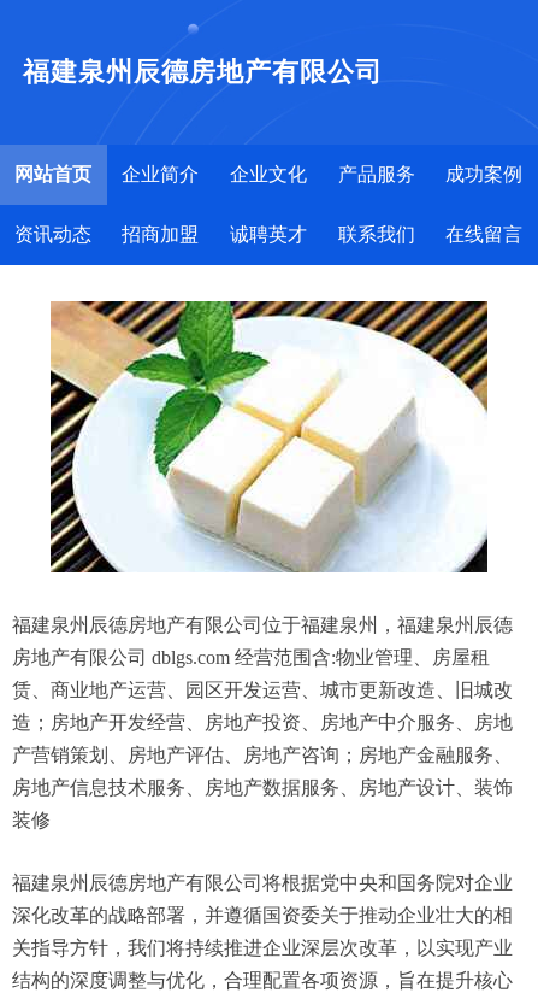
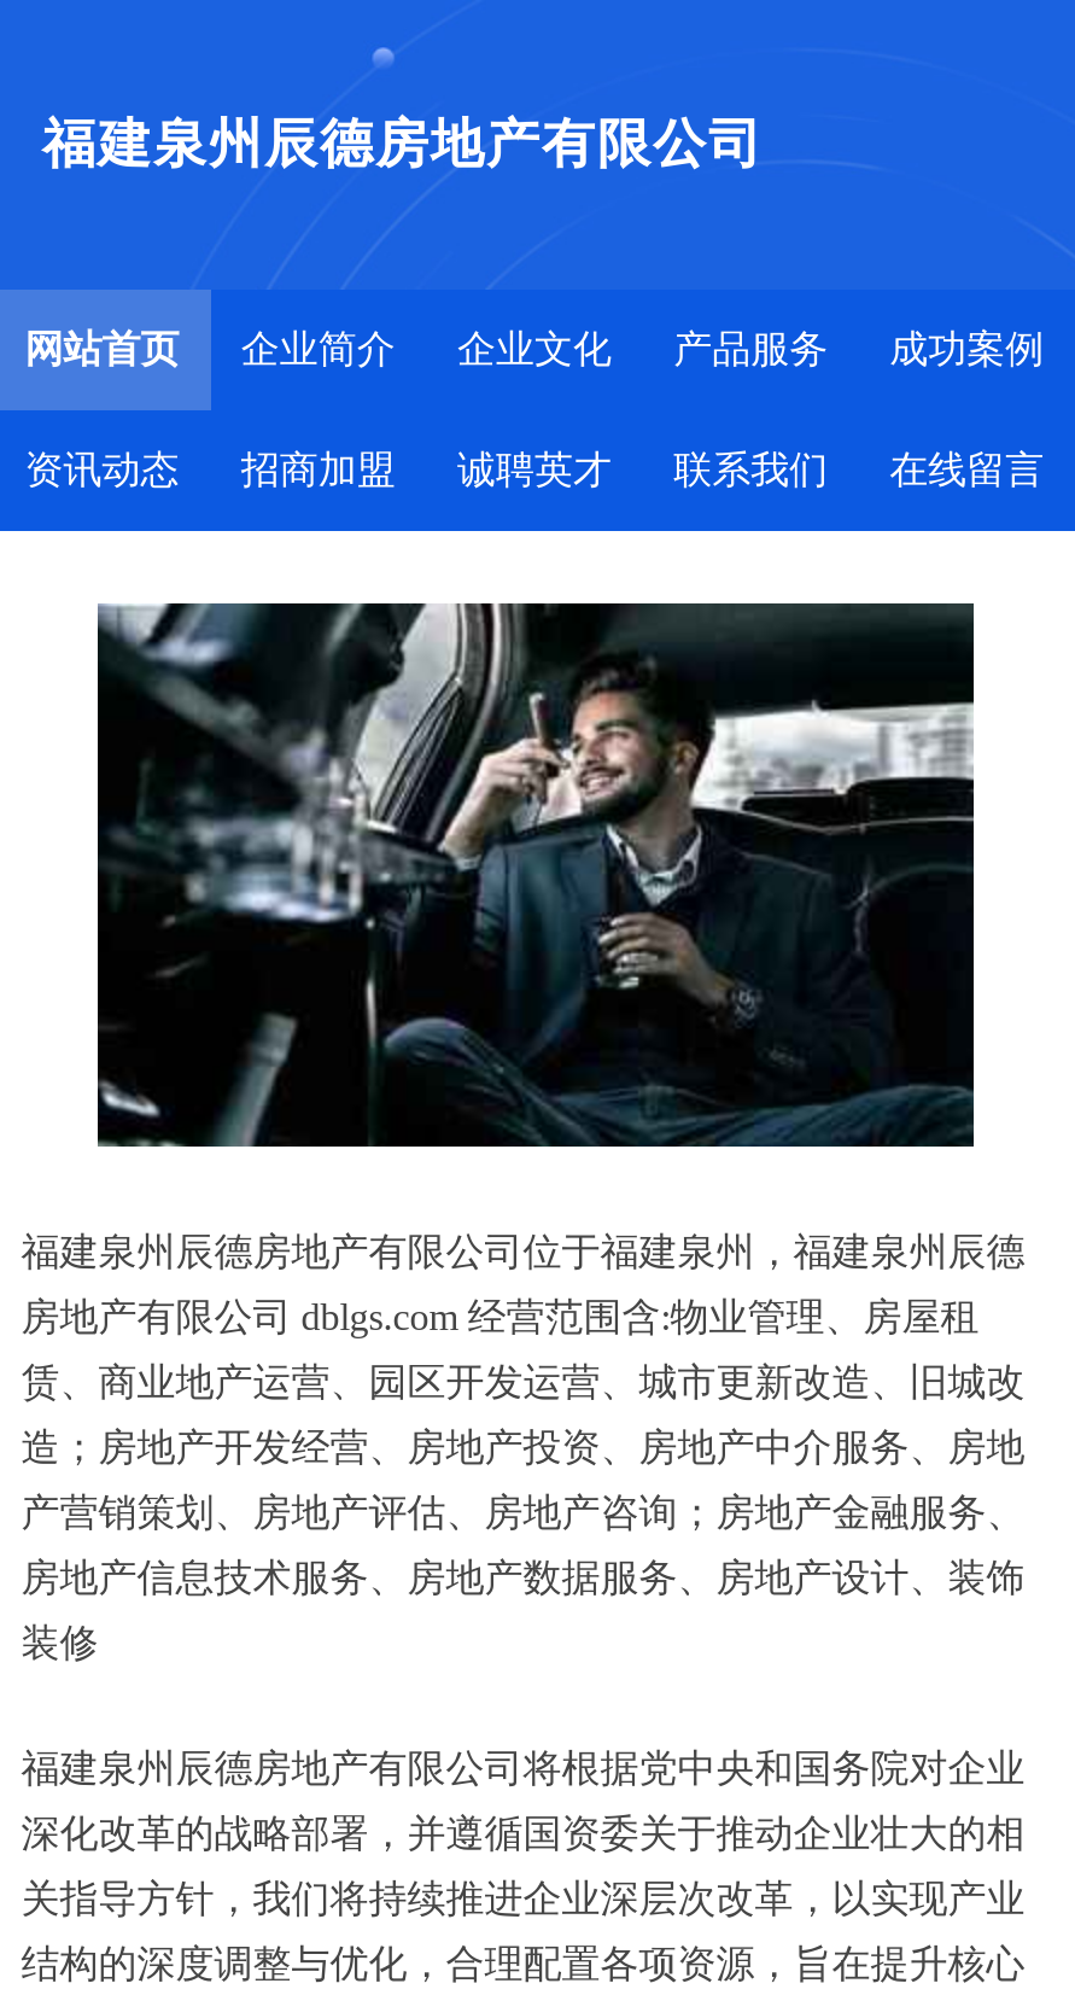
[49,300,489,574] [image] -> [95,601,976,1149] [image]

